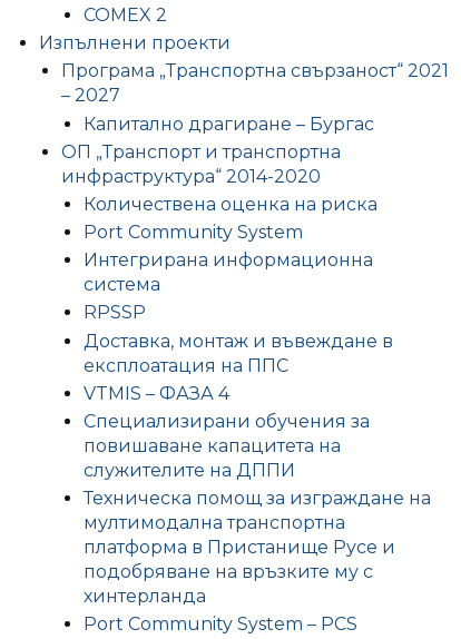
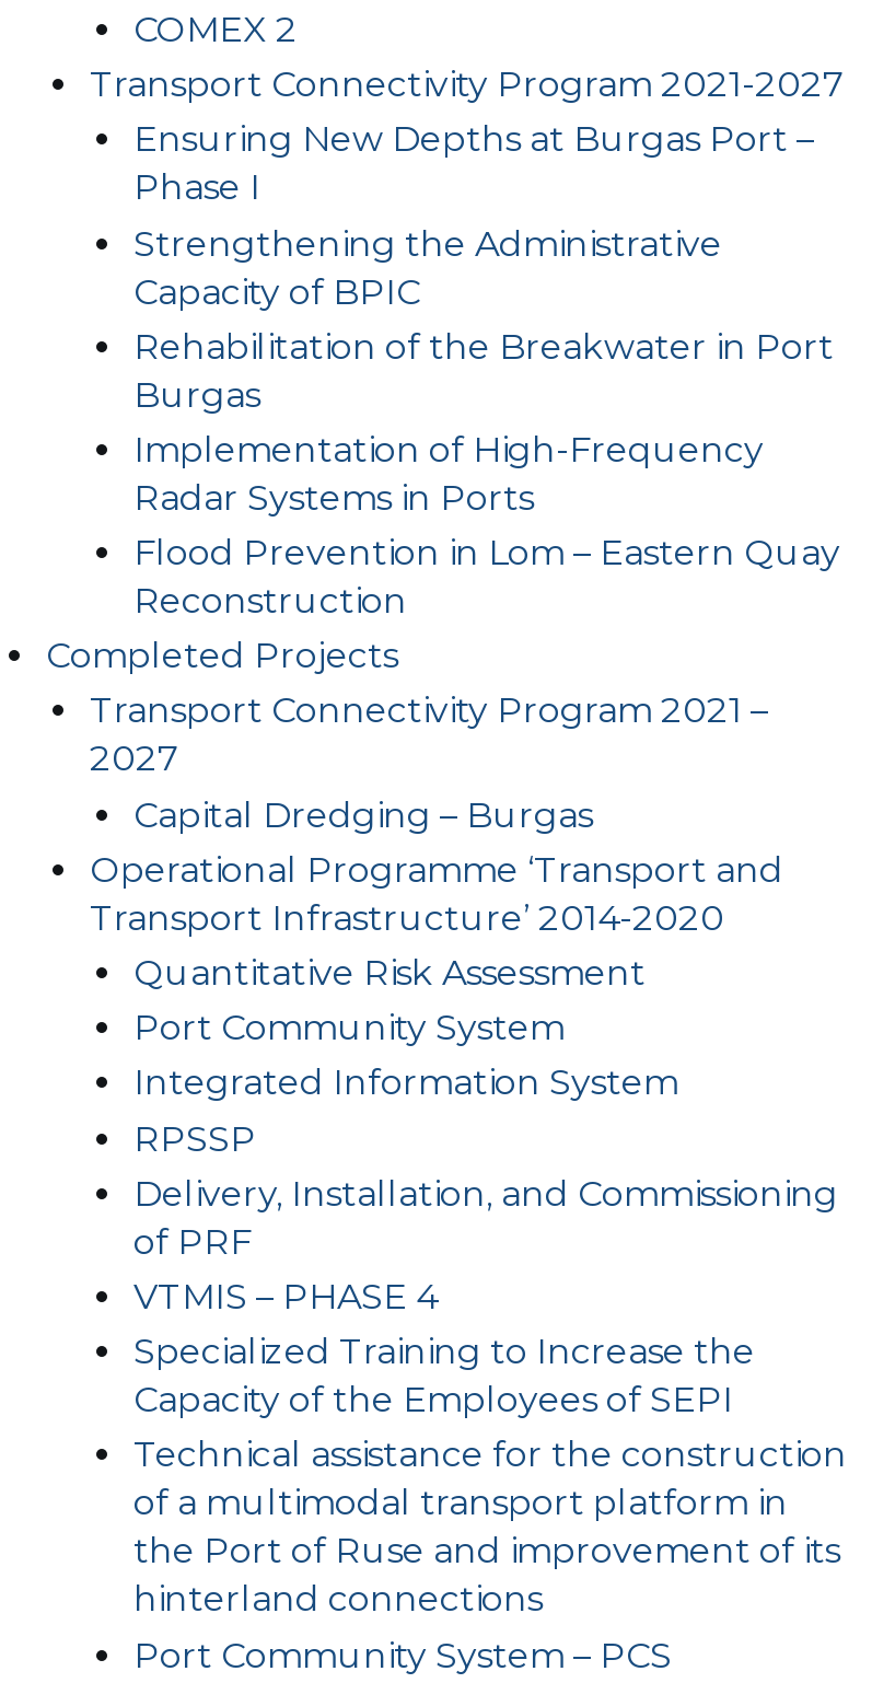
[39,32,449,215] Изпълнени проекти | Програма „Транспортна свързаност“ 2021 | – 2027 | Капитално драгиране – Бургас | ОП „Транспорт и транспортна | инфраструктура“ 2014-2020 | Количествена оценка на риска -> [46,64,845,994] Transport Connectivity Program 2021-2027 | Ensuring New Depths at Burgas Port – | Phase I | Strengthening the Administrative | Capacity of BPIC | Rehabilitation of the Breakwater in Port | Burgas | Implementation of High-Frequency | Radar Systems in Ports | Flood Prevention in Lom – Eastern Quay | Reconstruction | Completed Projects | Transport Connectivity Program 2021 – | 2027 | Capital Dredging – Burgas | Operational Programme ‘Transport and | Transport Infrastructure’ 2014-2020 | Quantitative Risk Assessment
moved [84,222,303,243] -> [133,1007,565,1049]: Port Community System
[84,250,373,295] Интегрирана информационна | система -> [133,1062,678,1104] Integrated Information System
moved [84,302,146,323] -> [133,1117,256,1159]: RPSSP
[84,330,431,607] Доставка, монтаж и въвеждане в | експлоатация на ППС | VTMIS – ФАЗА 4 | Специализирани обучения за | повишаване капацитета на | служителите на ДППИ | Техническа помощ за изграждане на | мултимодална транспортна | платформа в Пристанище Русе и | подобряване на връзките му с | хинтерланда -> [133,1173,847,1620] Delivery, Installation, and Commissioning | of PRF | VTMIS – PHASE 4 | Specialized Training to Increase the | Capacity of the Employees of SEPI | Technical assistance for the construction | of a multimodal transport platform in | the Port of Ruse and improvement of its | hinterland connections

